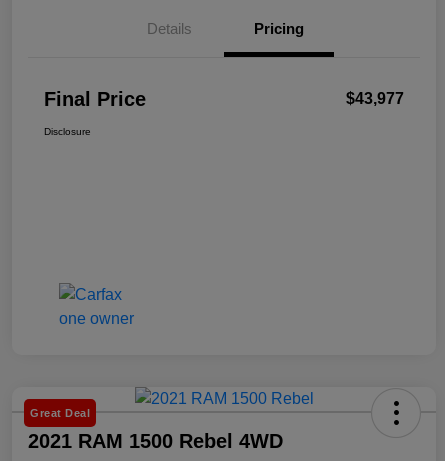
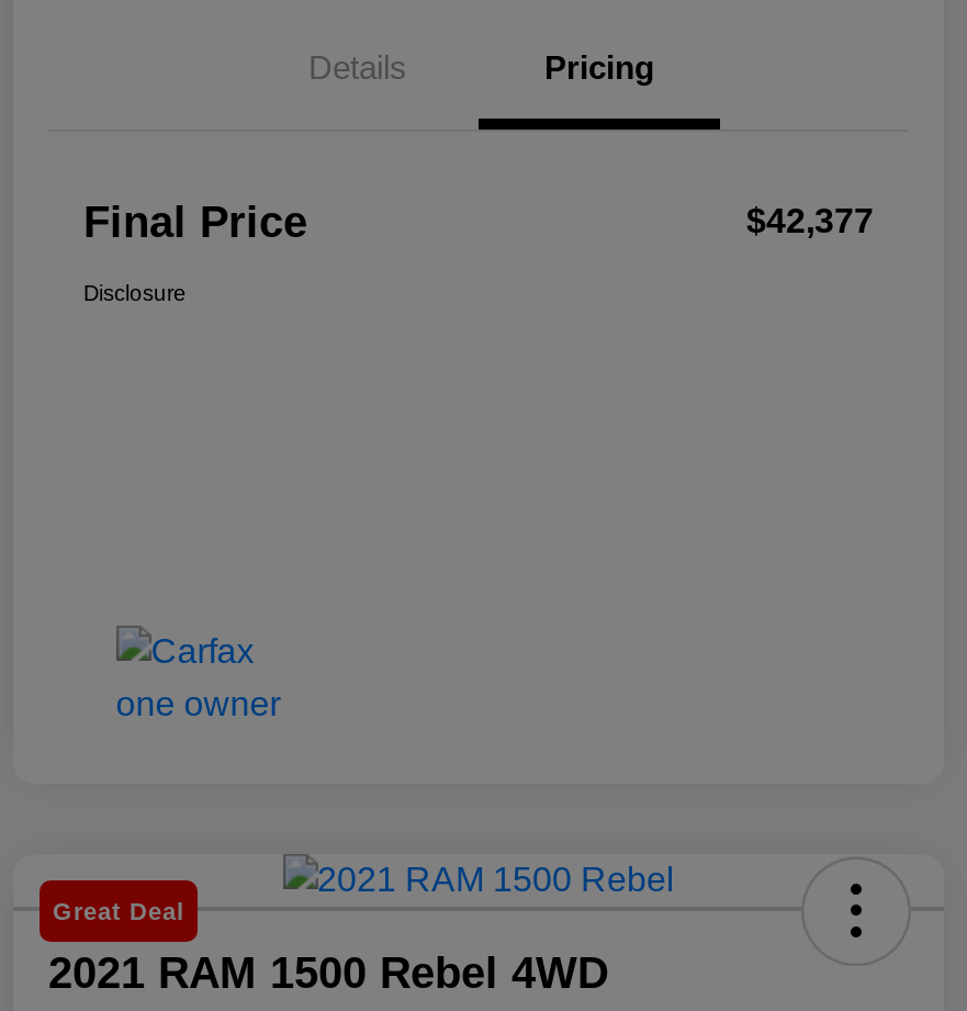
[346,90,404,107] $43,977 -> [746,202,874,240] $42,377

